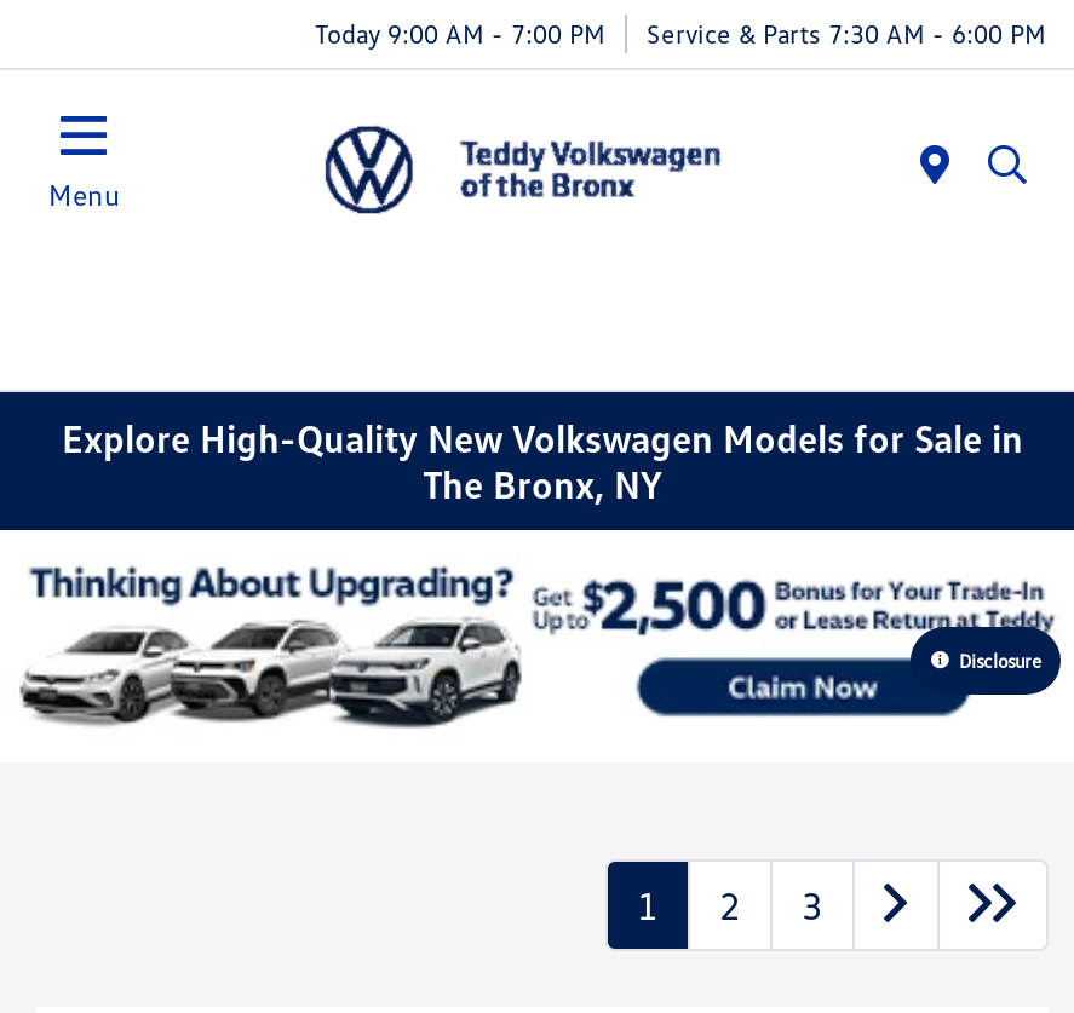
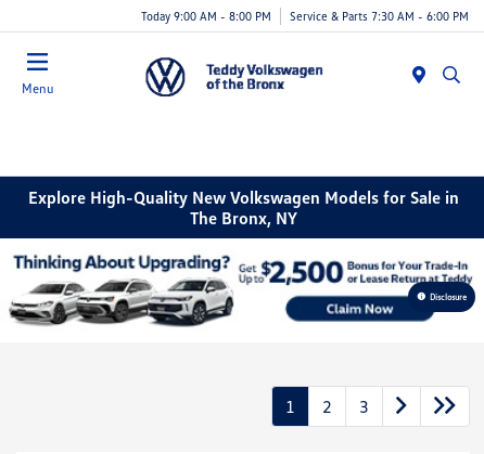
[315,16,1046,47] Today 9:00 AM - 7:00 PM Service & Parts 7:30 AM - 6:00 PM -> [141,8,469,22] Today 9:00 AM - 8:00 PM Service & Parts 7:30 AM - 6:00 PM

